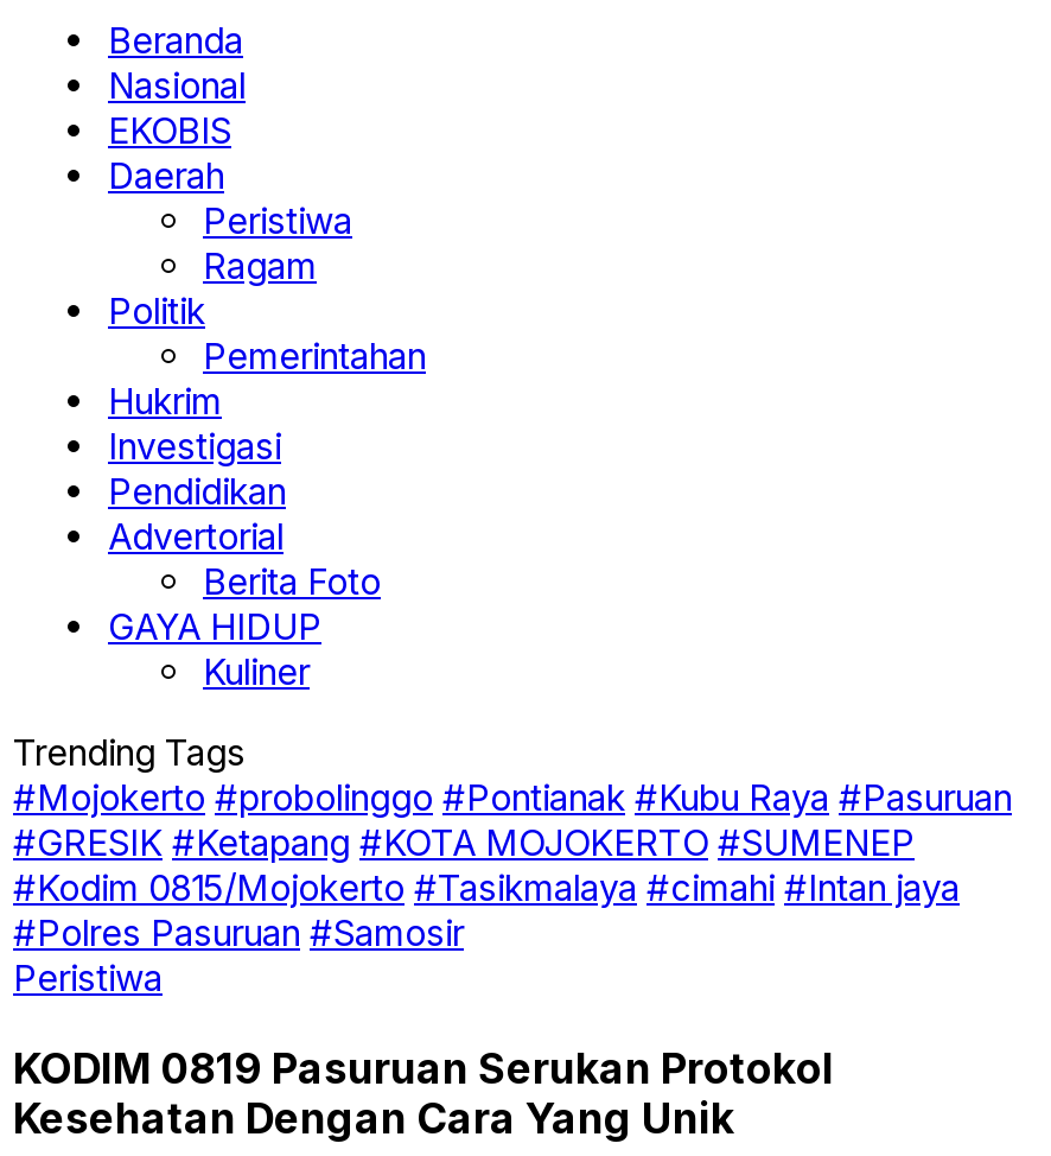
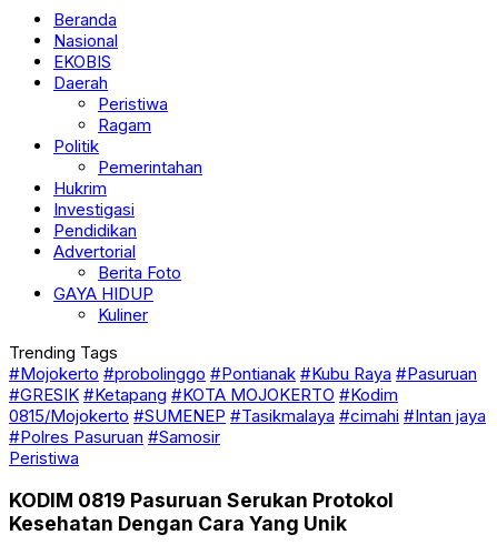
[13,820,915,865] #GRESIK #Ketapang #KOTA MOJOKERTO #SUMENEP -> [9,384,398,405] #GRESIK #Ketapang #KOTA MOJOKERTO #Kodim
[13,865,960,910] #Kodim 0815/Mojokerto #Tasikmalaya #cimahi #Intan jaya -> [9,405,486,426] 0815/Mojokerto #SUMENEP #Tasikmalaya #cimahi #Intan jaya

